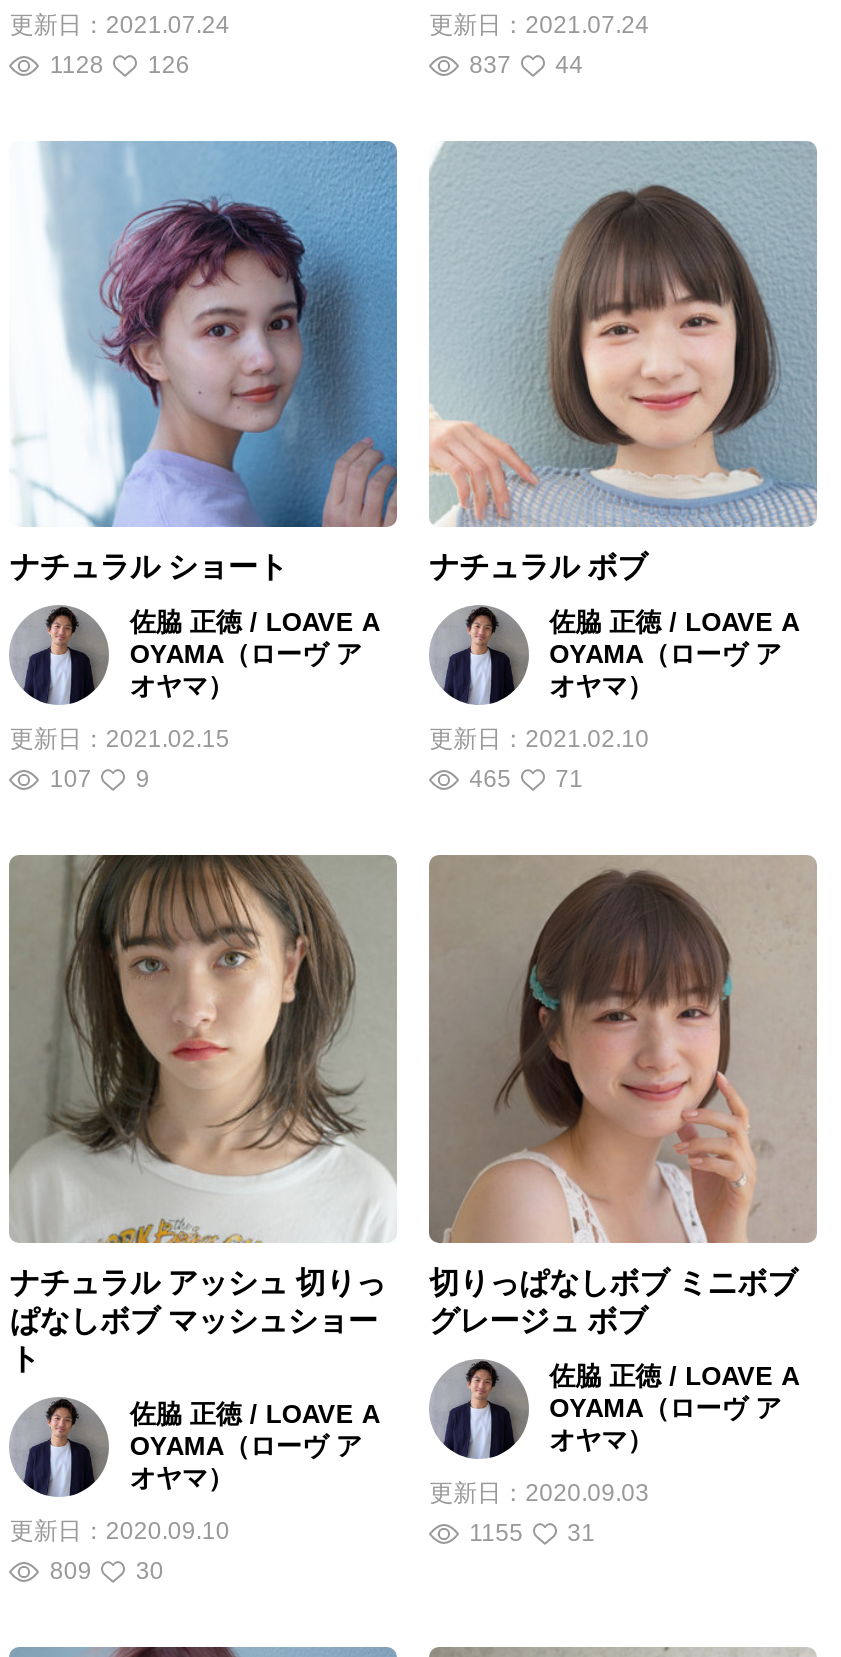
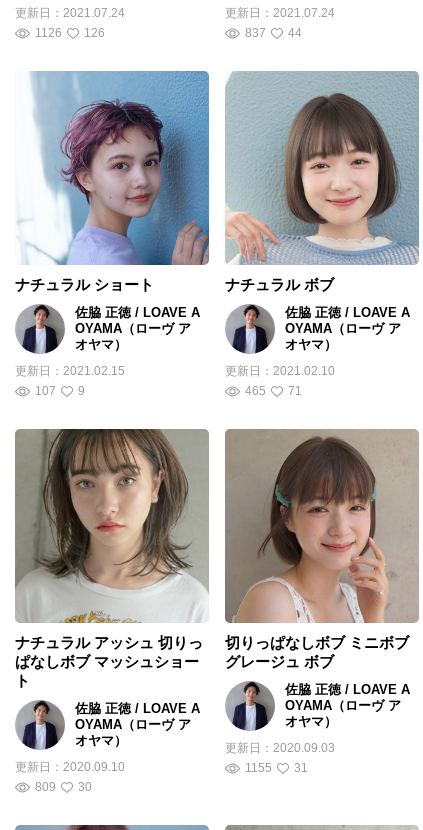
[50,50,190,78] 1128 126 -> [35,26,105,40] 1126 126

